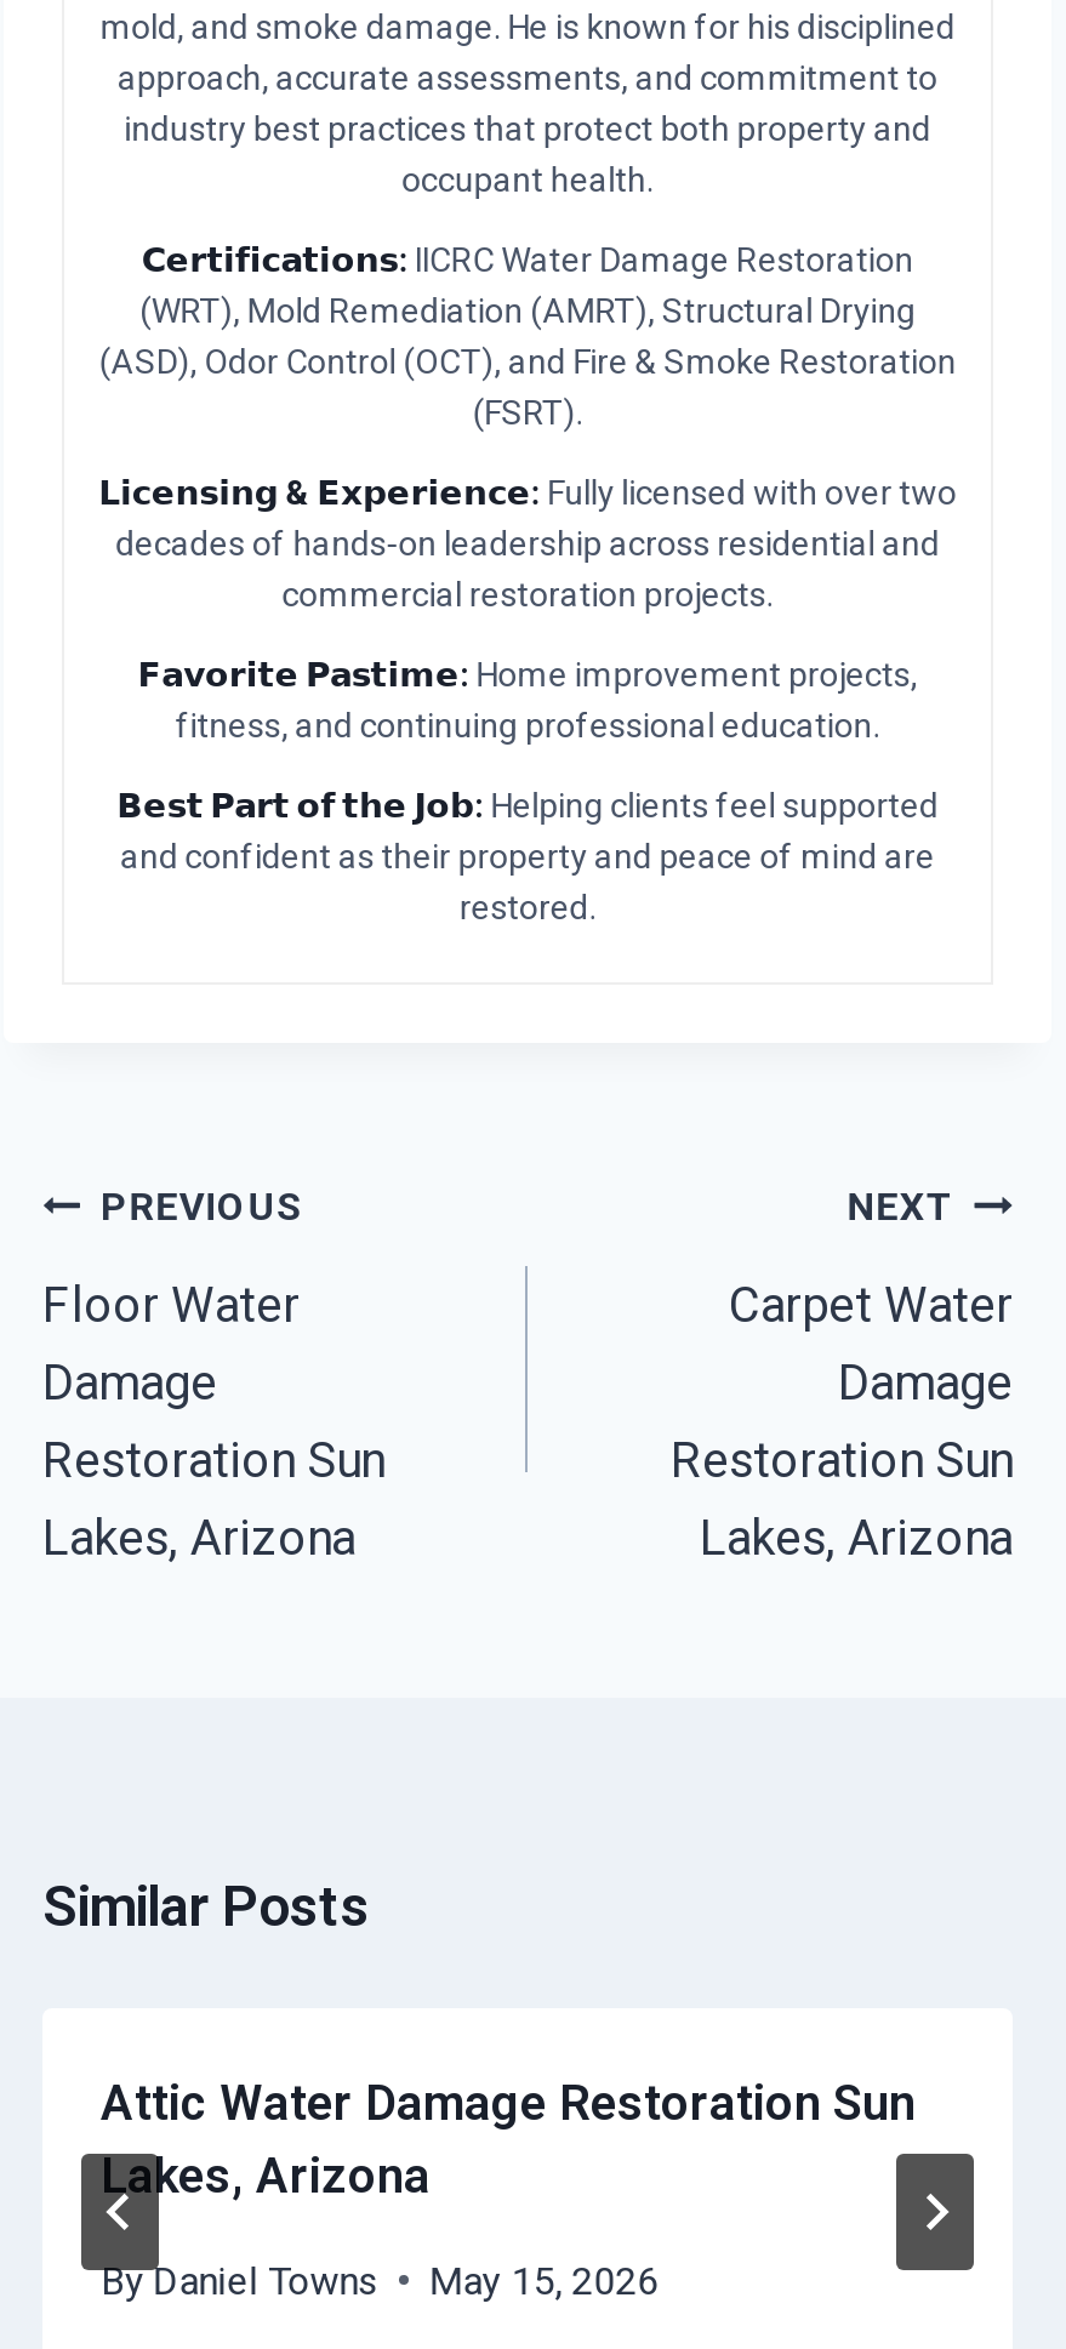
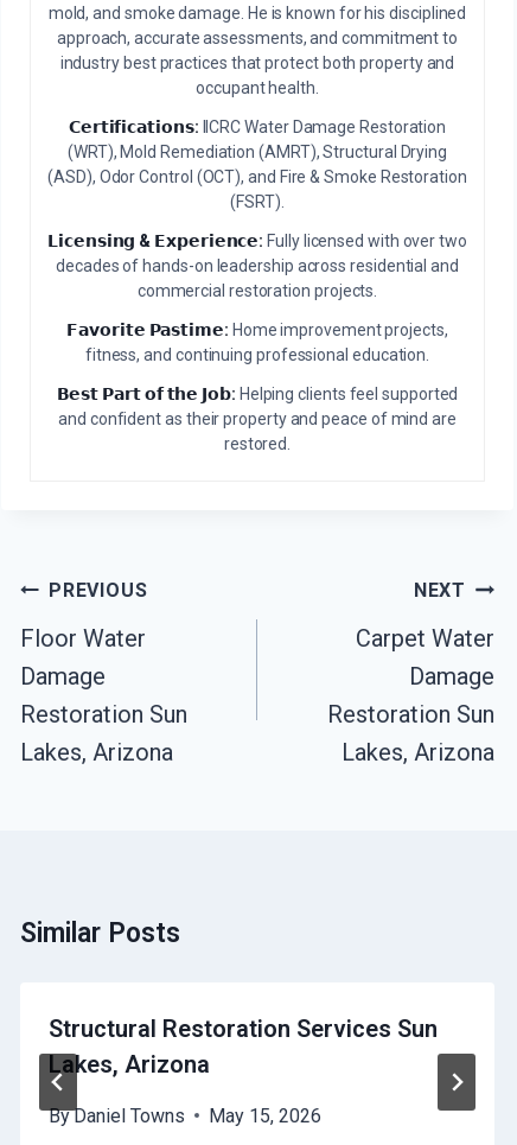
[101,2073,916,2131] Attic Water Damage Restoration Sun -> [49,1014,438,1043] Structural Restoration Services Sun

